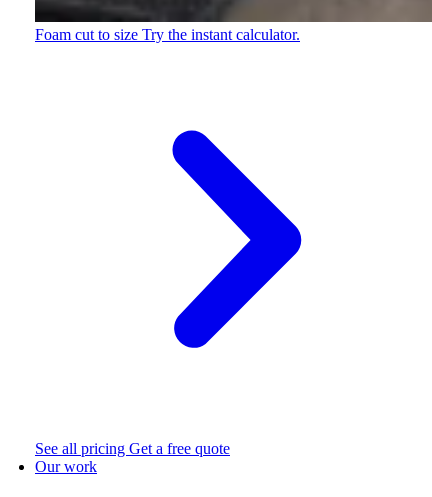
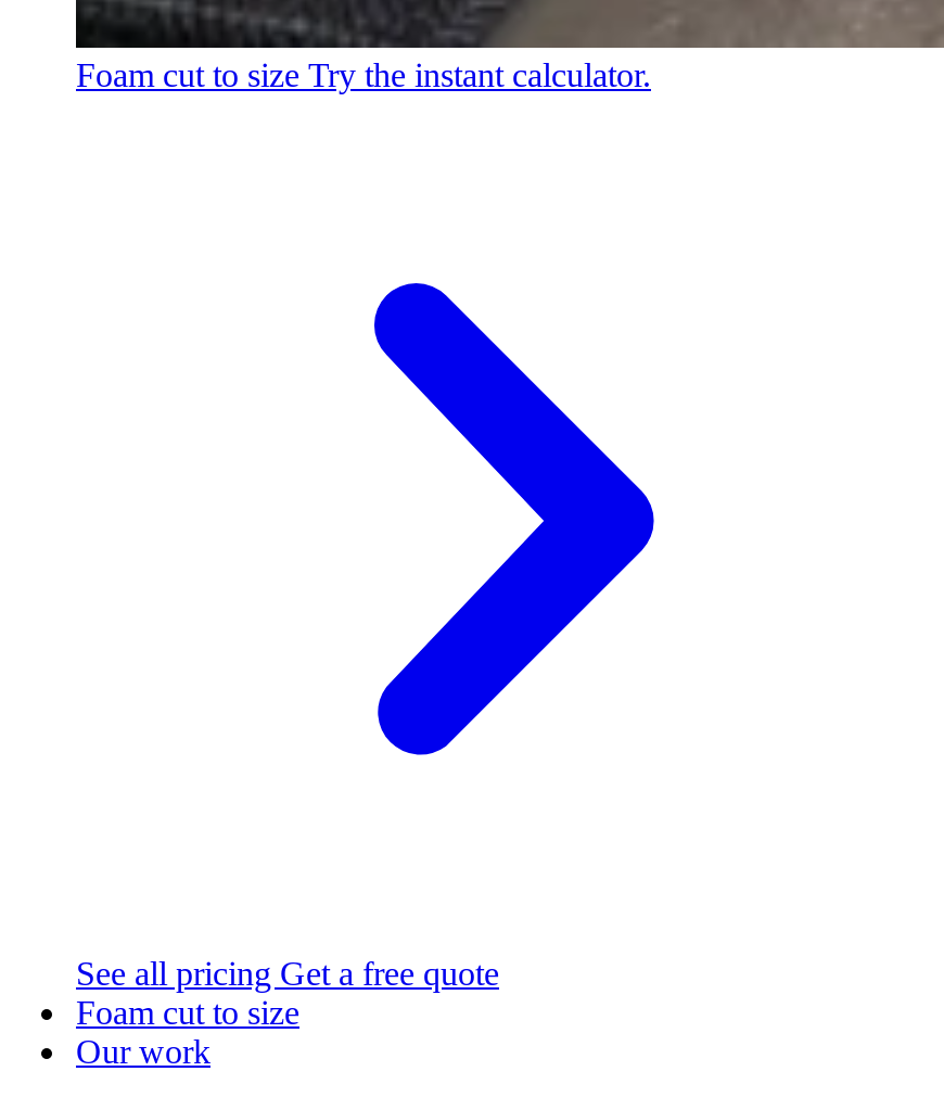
none -> [76,993,299,1030] Foam cut to size

